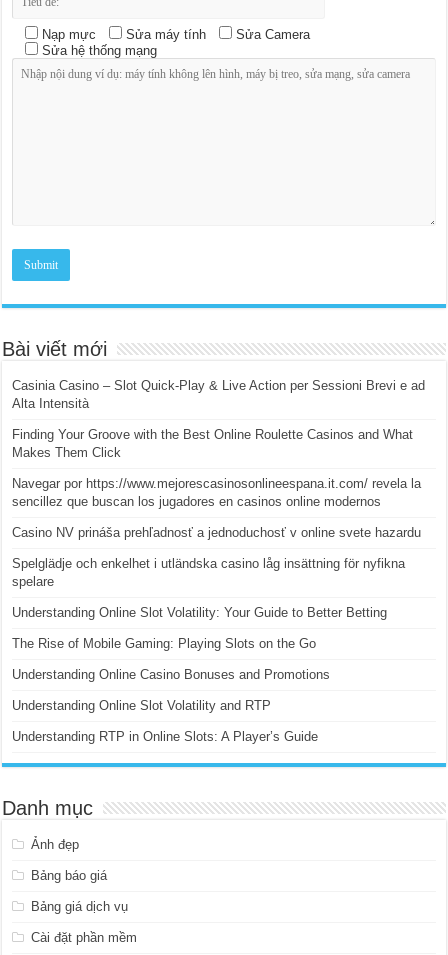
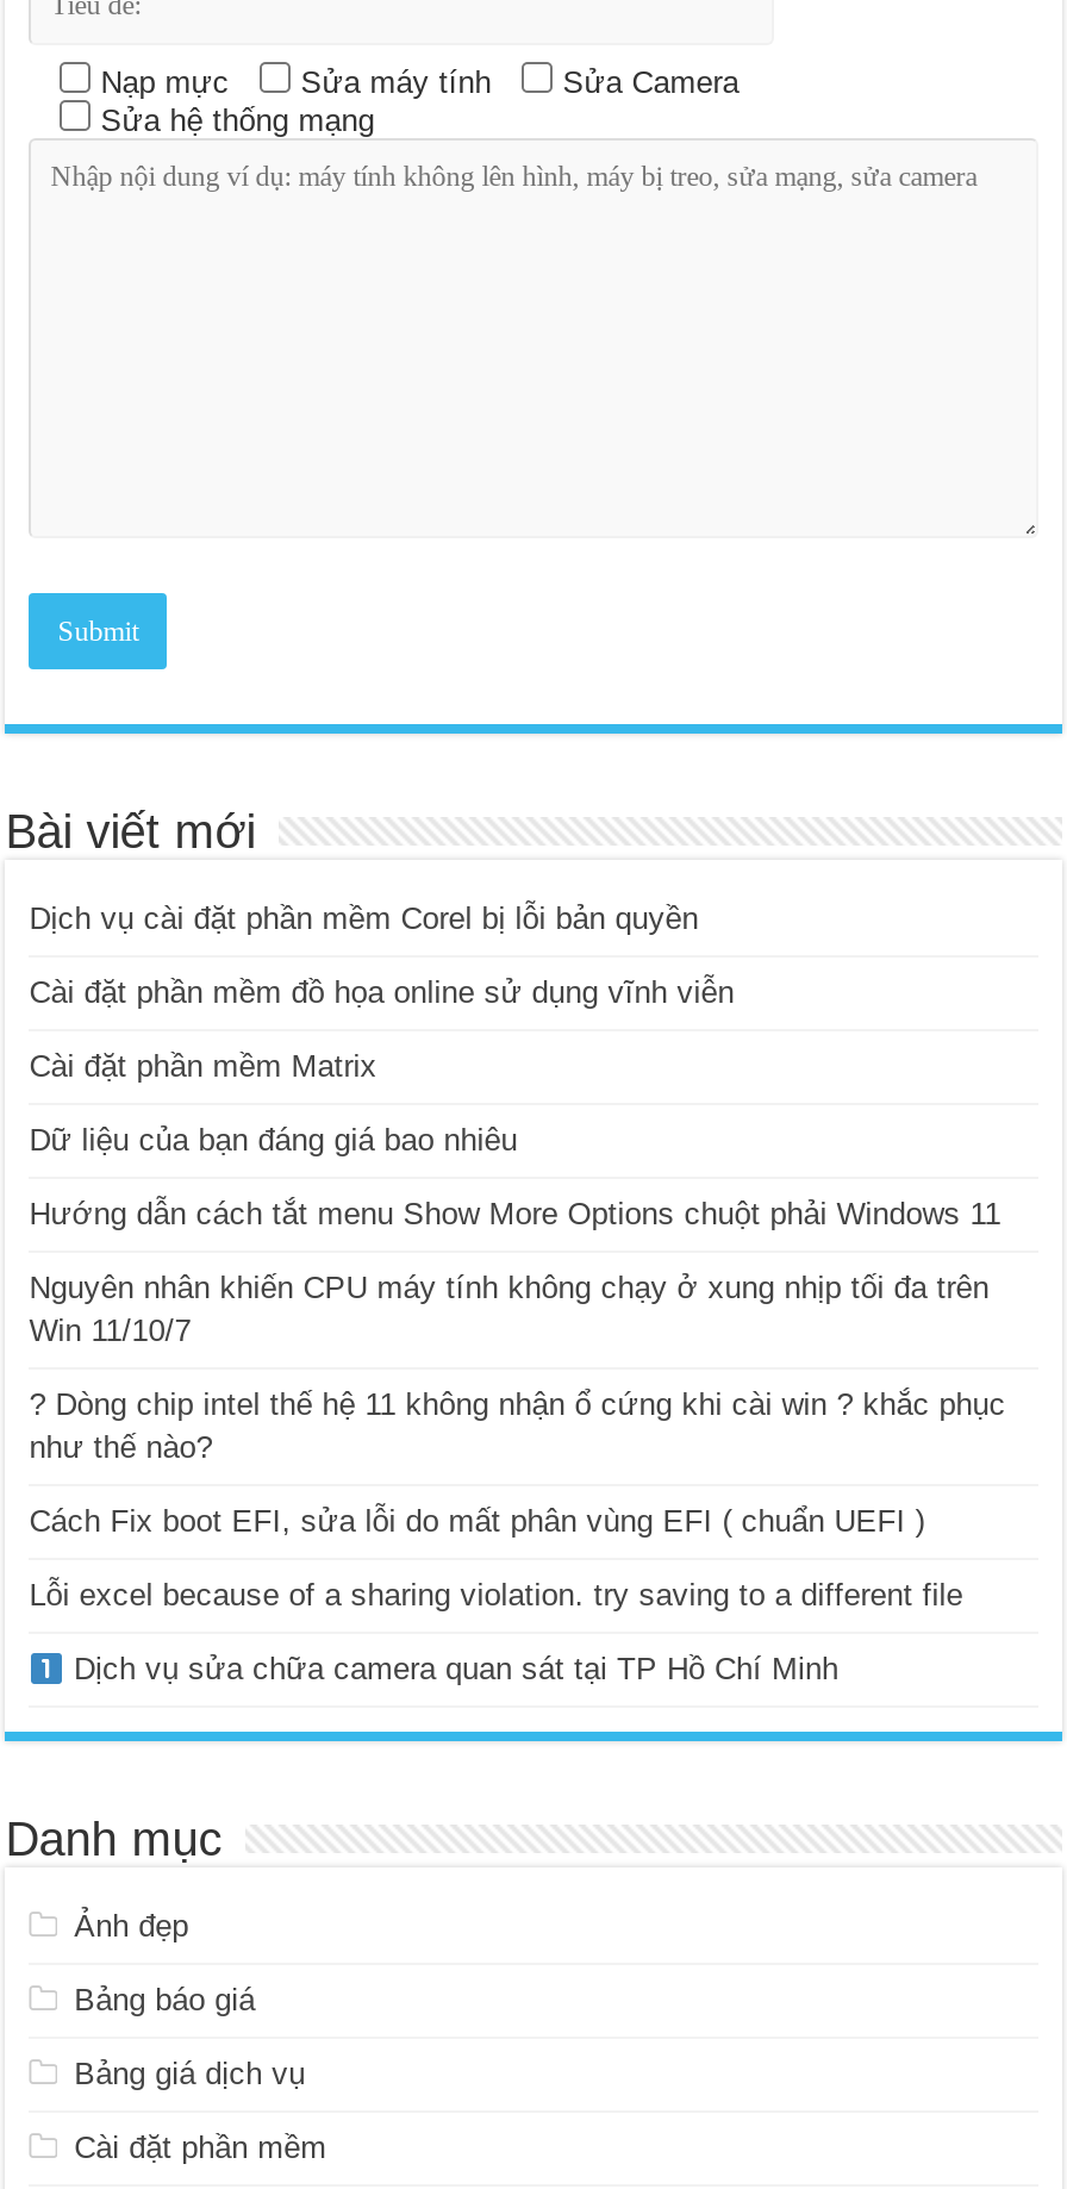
[12,378,425,411] Casinia Casino – Slot Quick‑Play & Live Action per Sessioni Brevi e ad | Alta Intensità -> [29,901,698,937] Dịch vụ cài đặt phần mềm Corel bị lỗi bản quyền
[12,427,413,460] Finding Your Groove with the Best Online Roulette Casinos and What | Makes Them Click -> [29,975,734,1011] Cài đặt phần mềm đồ họa online sử dụng vĩnh viễn
[12,476,421,509] Navegar por https://www.mejorescasinosonlineespana.it.com/ revela la | sencillez que buscan los jugadores en casinos online modernos -> [29,1049,377,1084] Cài đặt phần mềm Matrix
[12,525,421,540] Casino NV prináša prehľadnosť a jednoduchosť v online svete hazardu -> [29,1123,517,1158] Dữ liệu của bạn đáng giá bao nhiêu
[12,556,405,589] Spelglädje och enkelhet i utländska casino låg insättning för nyfikna | spelare -> [29,1196,1001,1232] Hướng dẫn cách tắt menu Show More Options chuột phải Windows 11
[12,605,387,620] Understanding Online Slot Volatility: Your Guide to Better Betting -> [29,1270,989,1349] Nguyên nhân khiến CPU máy tính không chạy ở xung nhịp tối đa trên | Win 11/10/7
[12,636,316,651] The Rise of Mobile Gaming: Playing Slots on the Go -> [29,1387,1006,1466] ? Dòng chip intel thế hệ 11 không nhận ổ cứng khi cài win ? khắc phục | như thế nào?
[12,667,330,682] Understanding Online Casino Bonuses and Promotions -> [29,1504,925,1539] Cách Fix boot EFI, sửa lỗi do mất phân vùng EFI ( chuẩn UEFI )
[12,698,271,713] Understanding Online Slot Volatility and RTP -> [29,1578,963,1613] Lỗi excel because of a sharing violation. try saving to a different file
[12,729,318,744] Understanding RTP in Online Slots: A Player’s Guide -> [64,1651,838,1687] Dịch vụ sửa chữa camera quan sát tại TP Hồ Chí Minh

